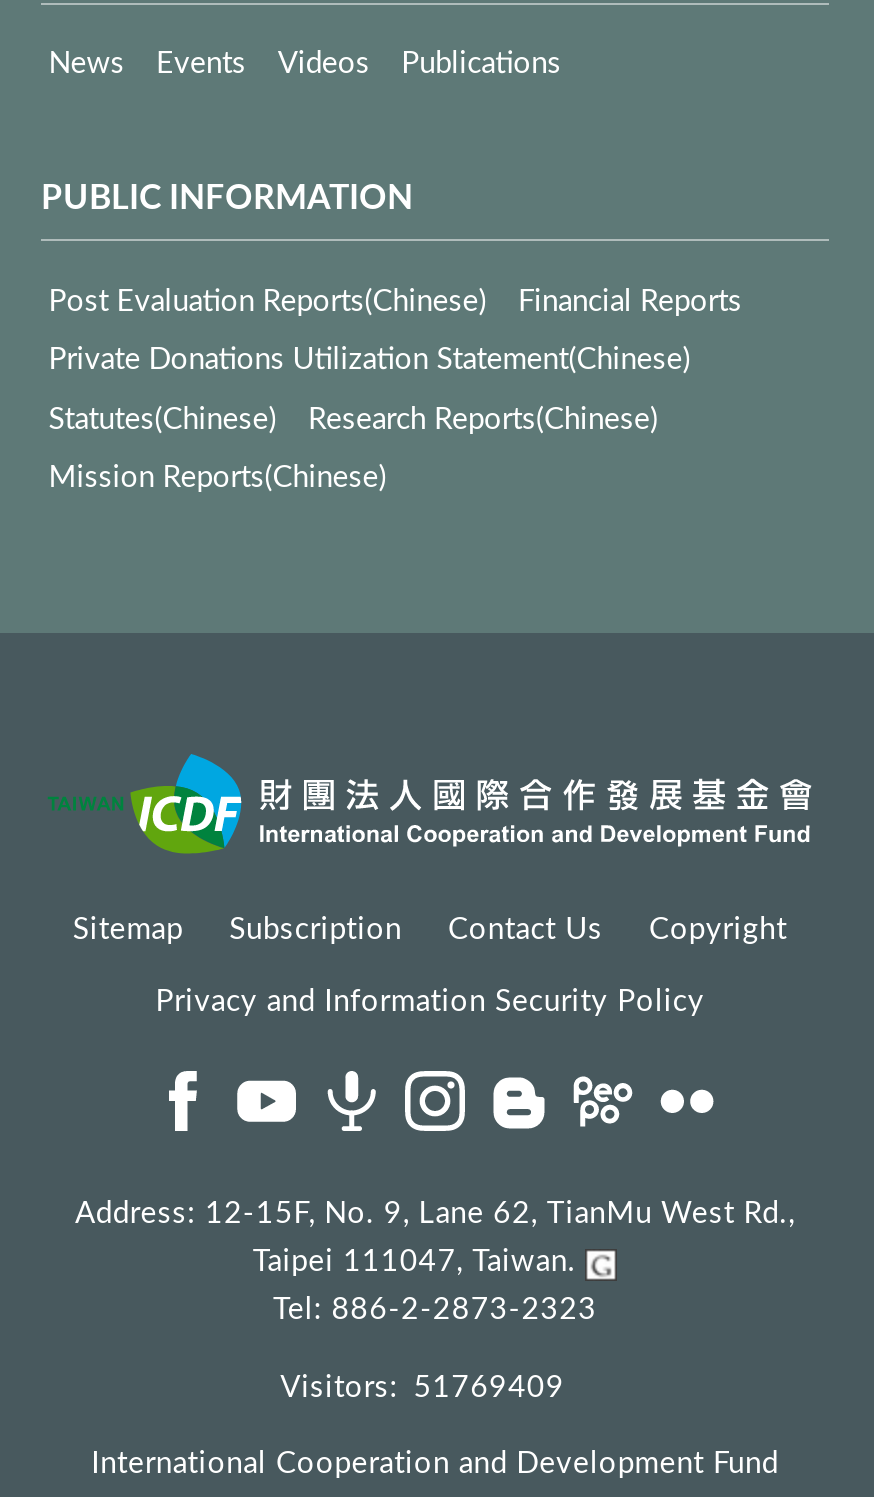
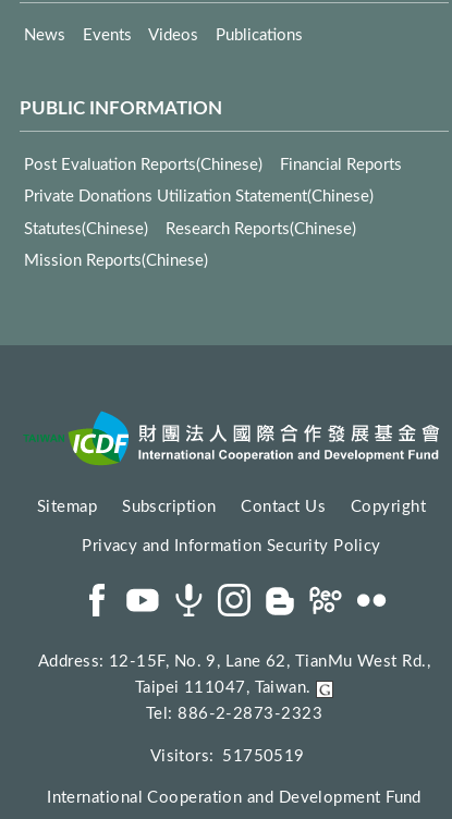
[280,1374,565,1404] Visitors: 51769409 -> [150,749,305,765] Visitors: 51750519

